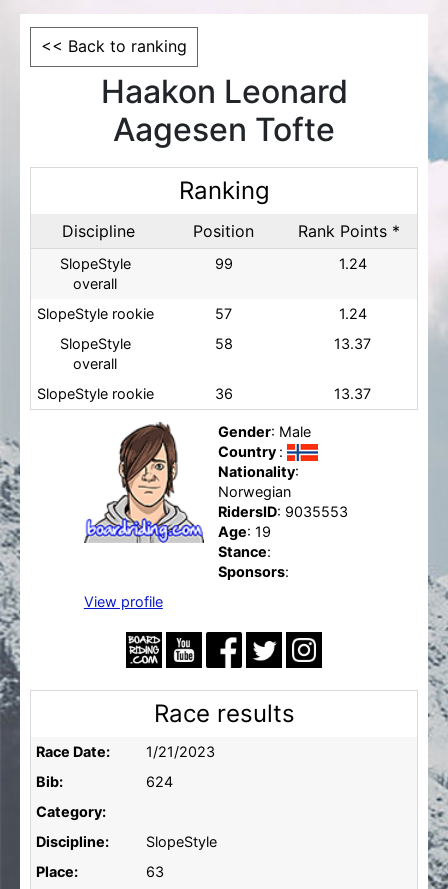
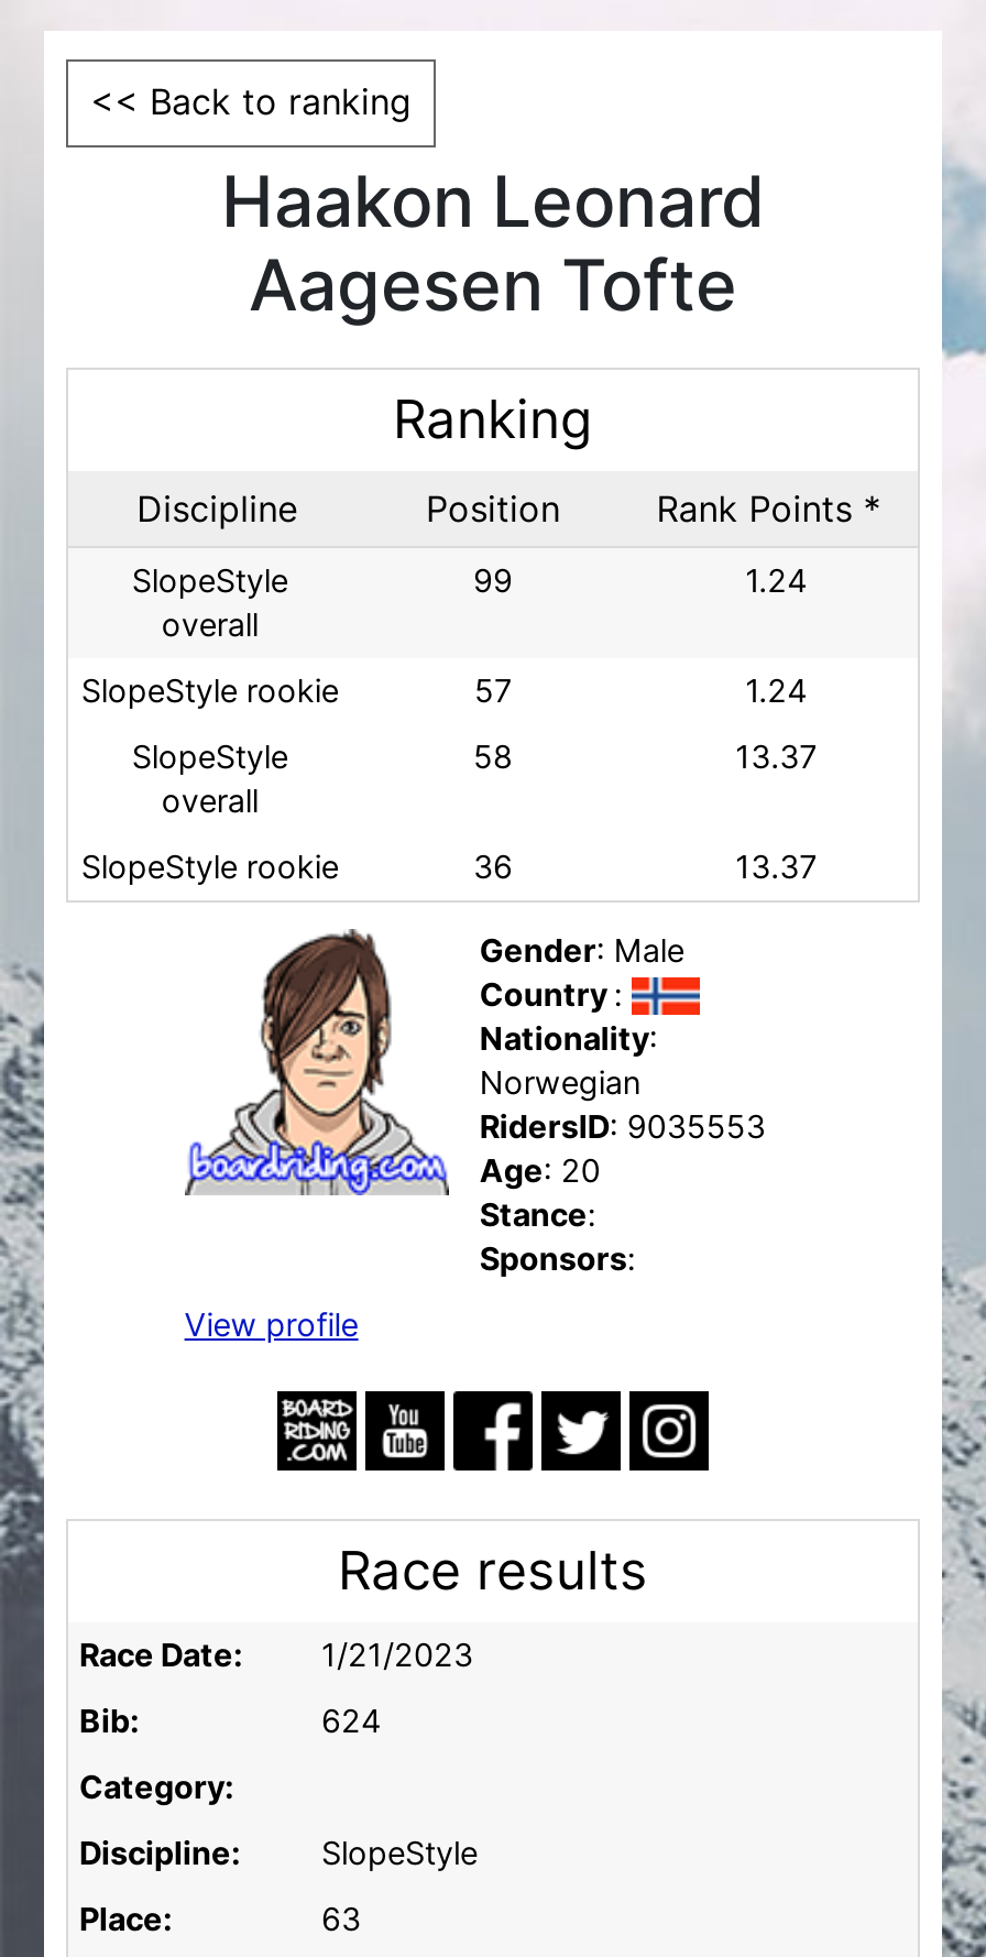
[218,523,271,540] Age: 19 -> [479,1150,600,1188] Age: 20

